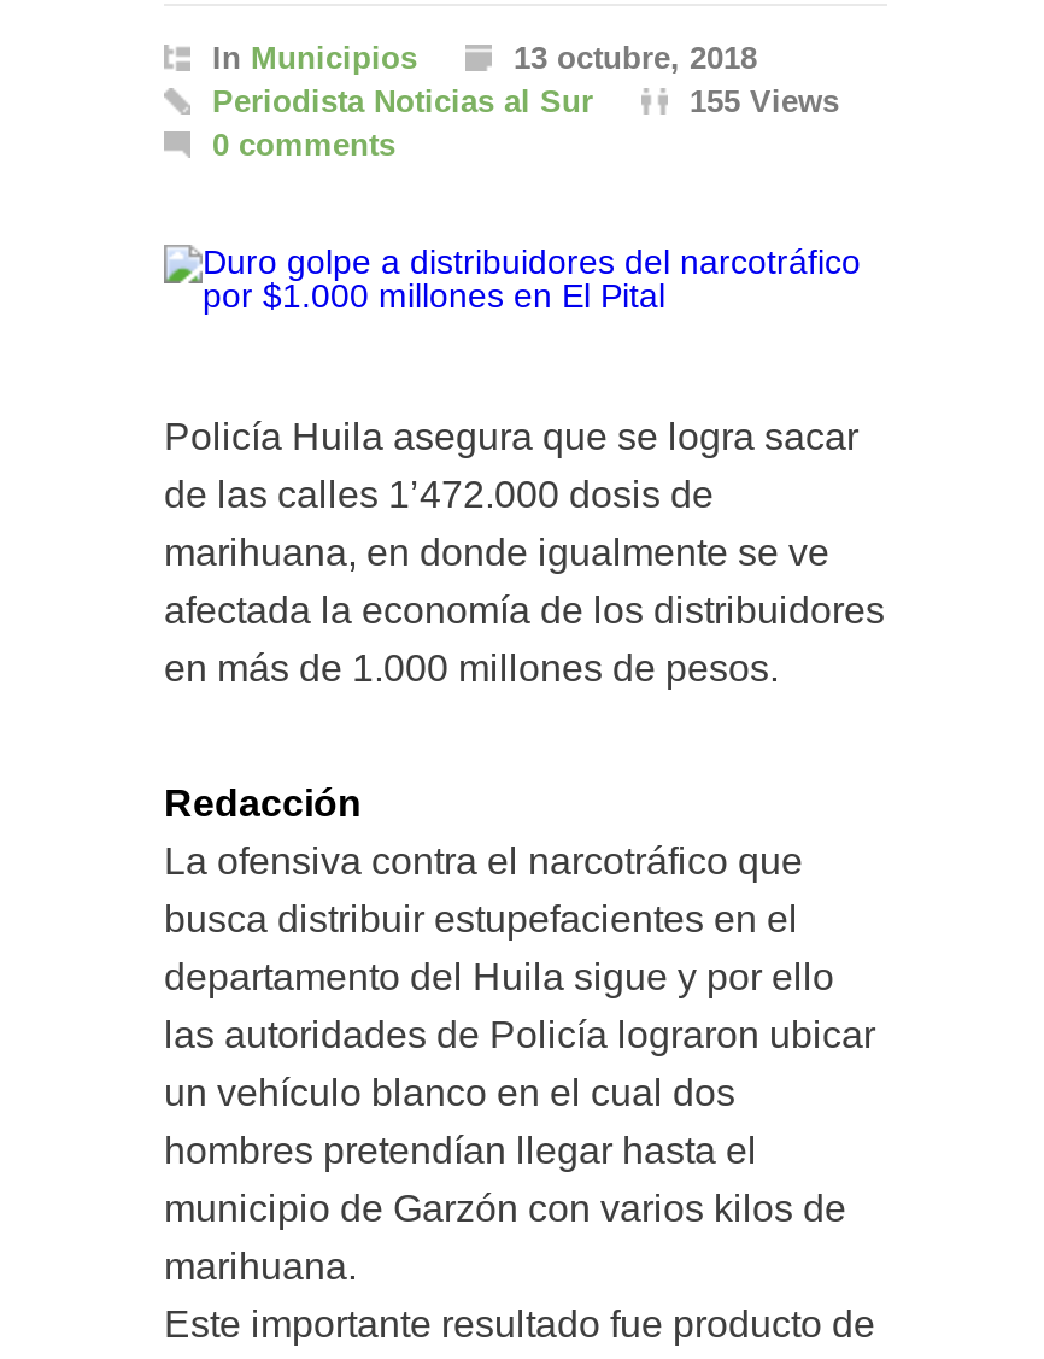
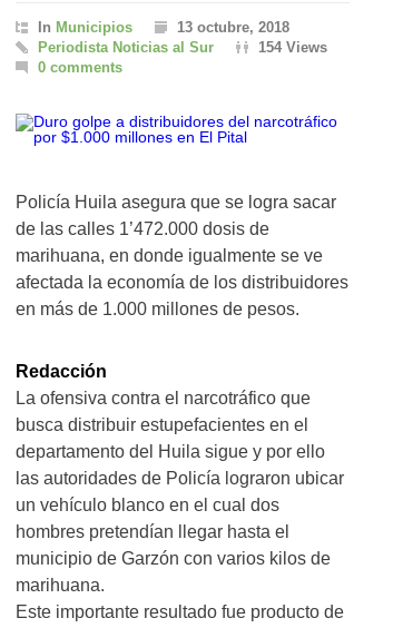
[690,83,839,119] 155 Views -> [258,39,327,56] 154 Views

